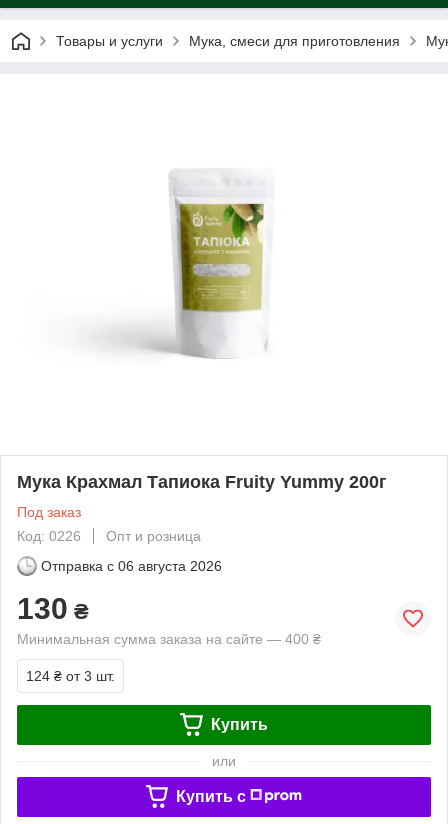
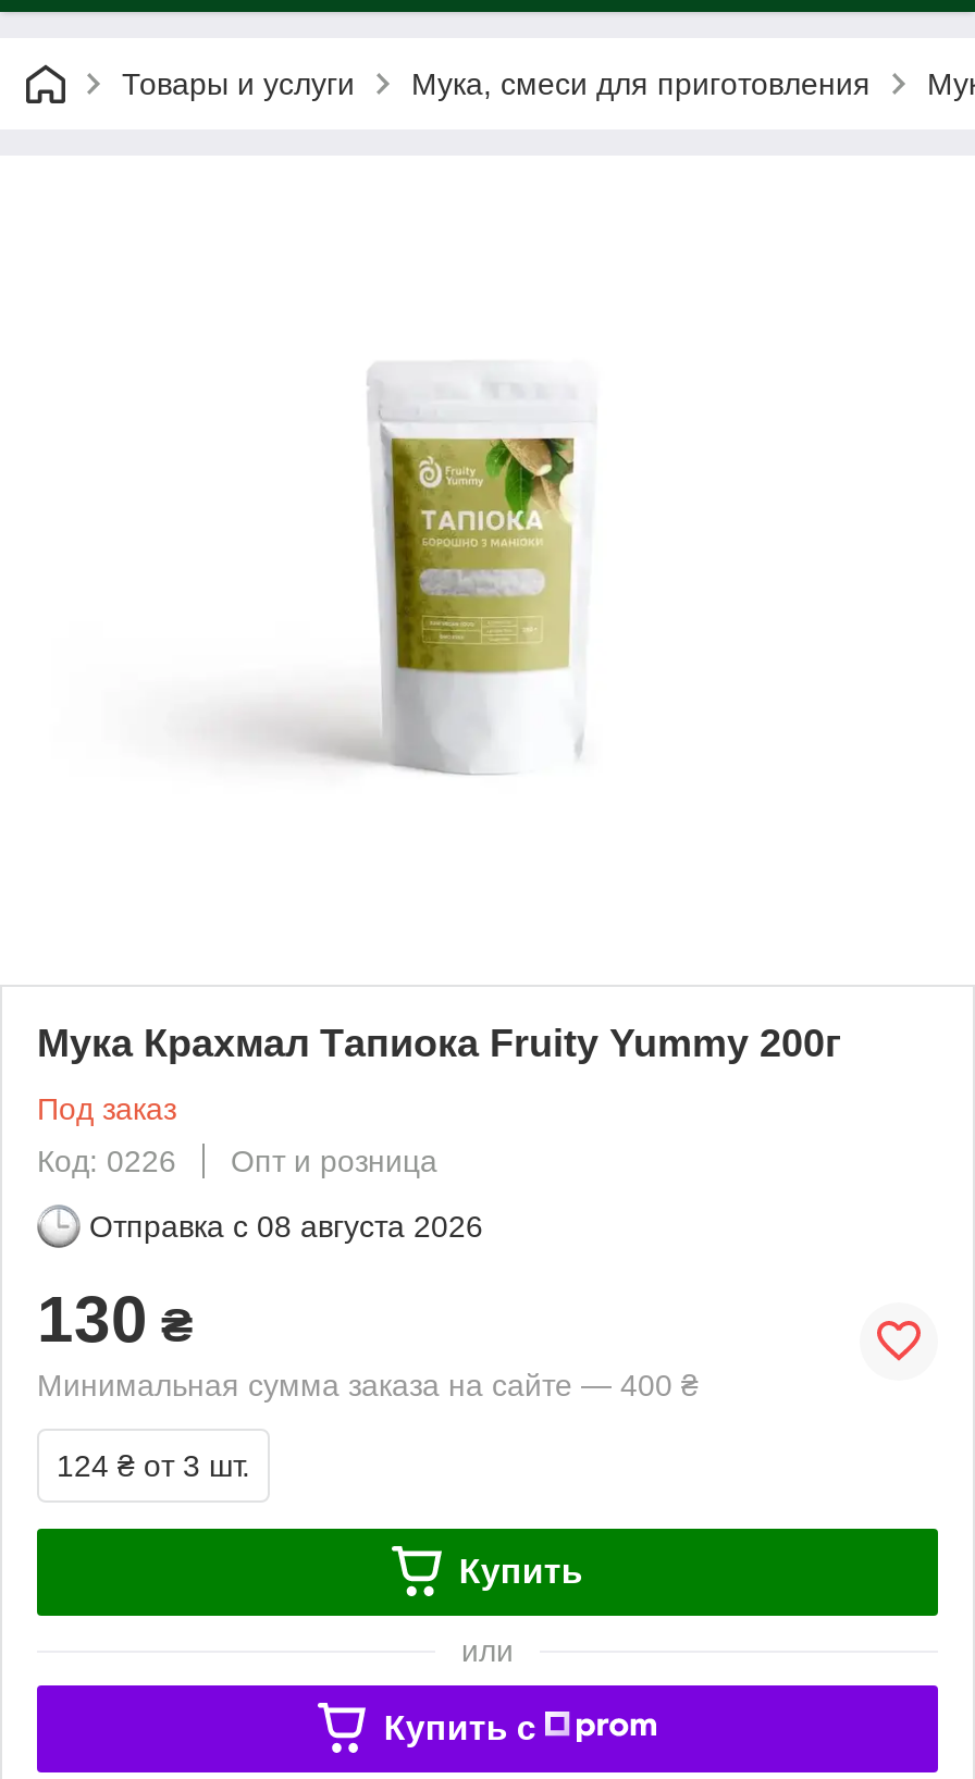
[41,558,222,574] Отправка с 06 августа 2026 -> [89,1208,483,1243] Отправка с 08 августа 2026

